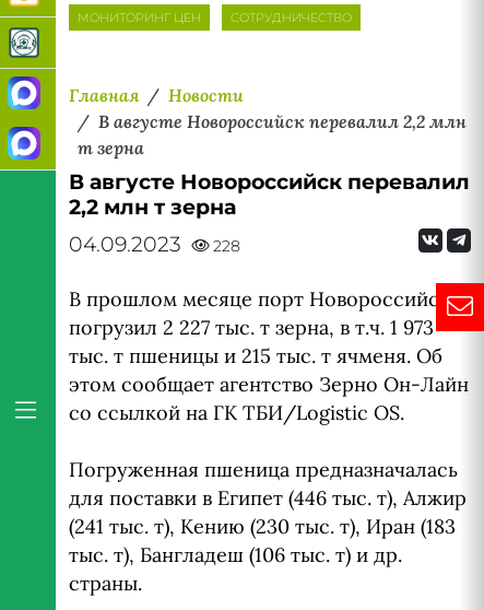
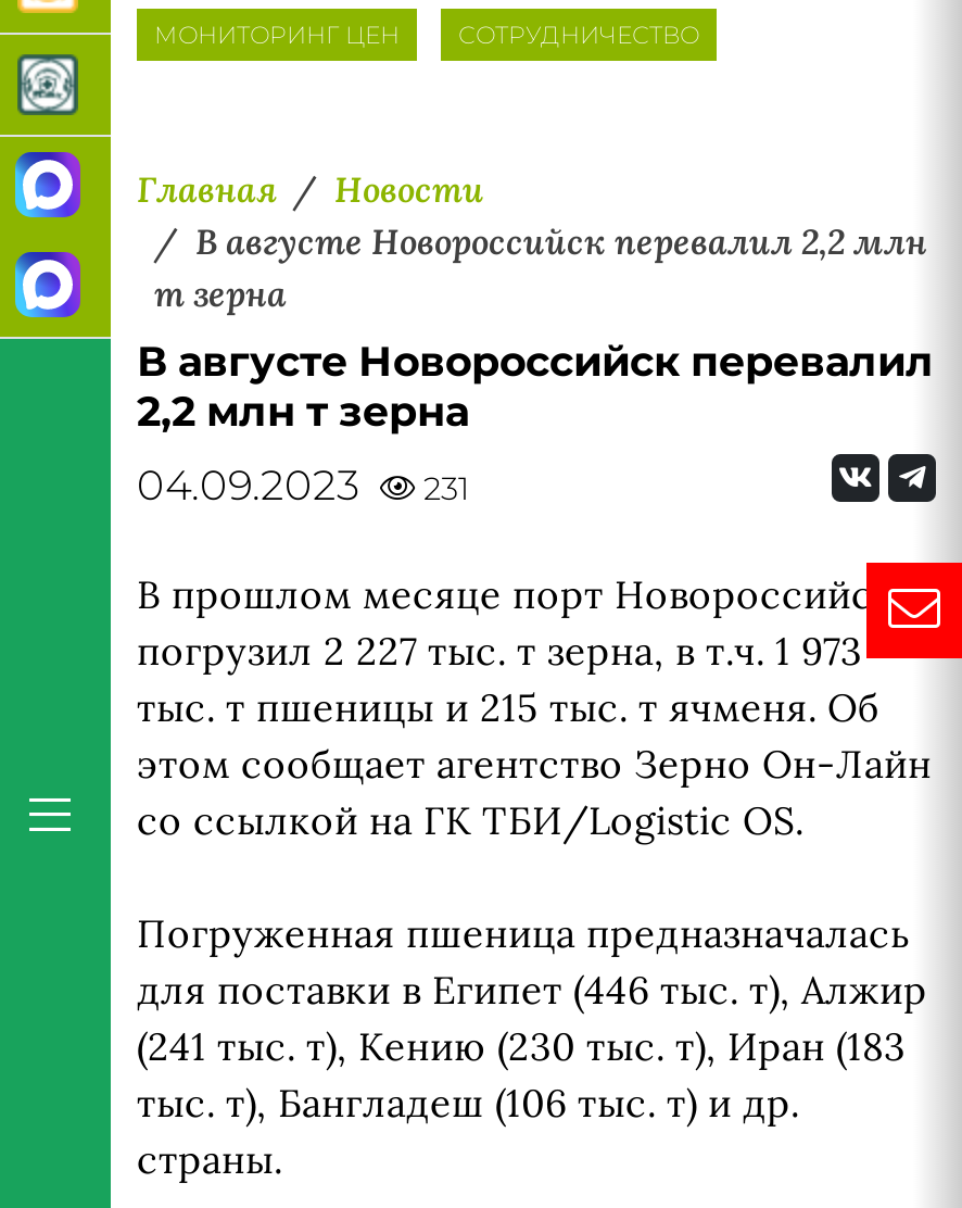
[69,230,240,257] 04.09.2023 228 -> [137,458,469,510] 04.09.2023 231

